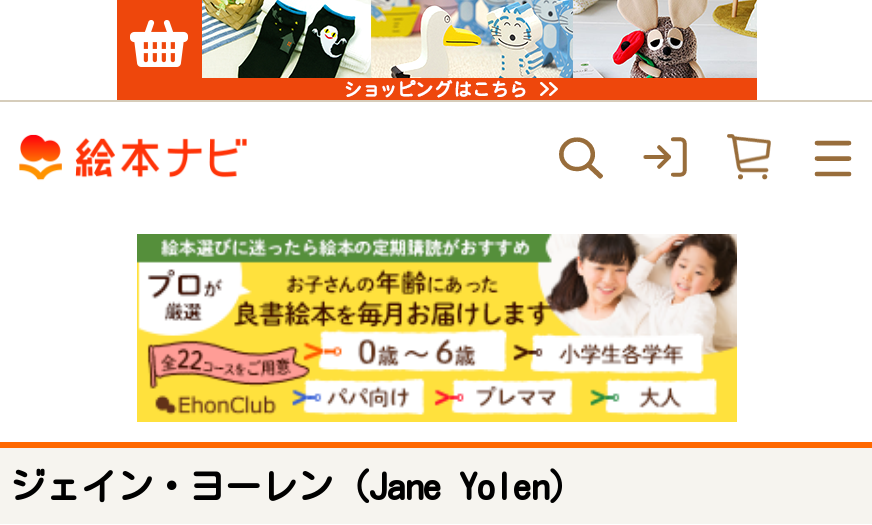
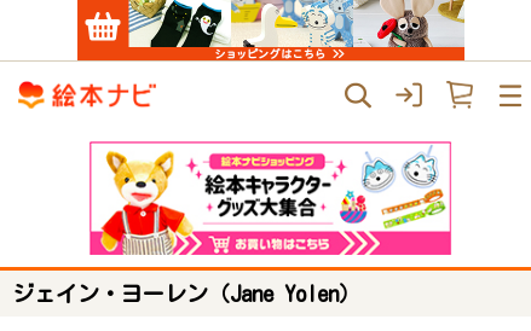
[135,232,739,424] [image] -> [88,140,452,256] [image]

